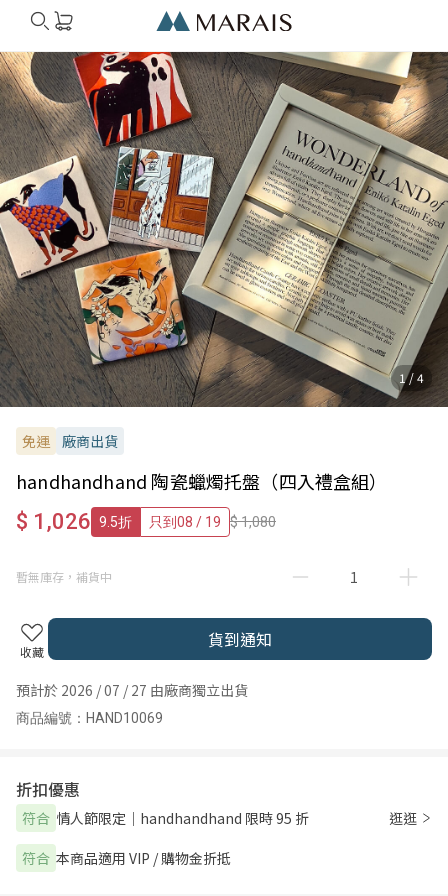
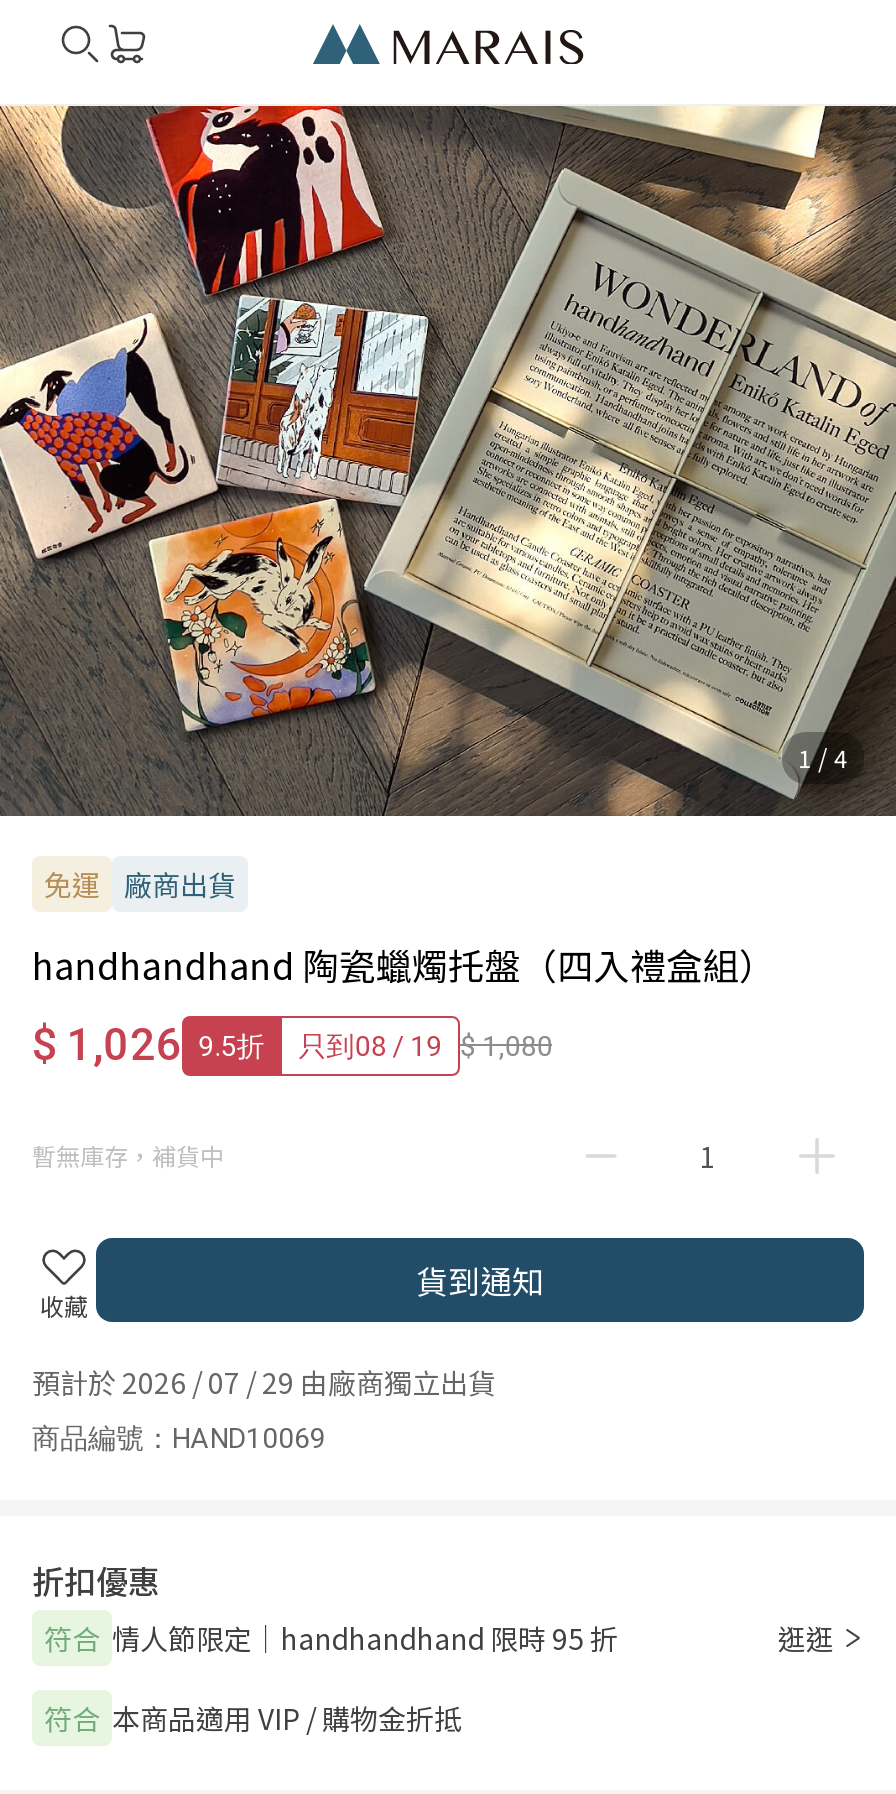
[16,680,248,700] 預計於 2026 / 07 / 27 由廠商獨立出貨 -> [32,1362,496,1402] 預計於 2026 / 07 / 29 由廠商獨立出貨

